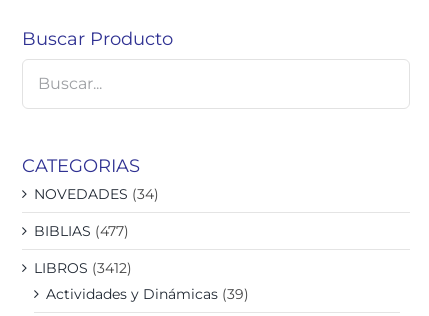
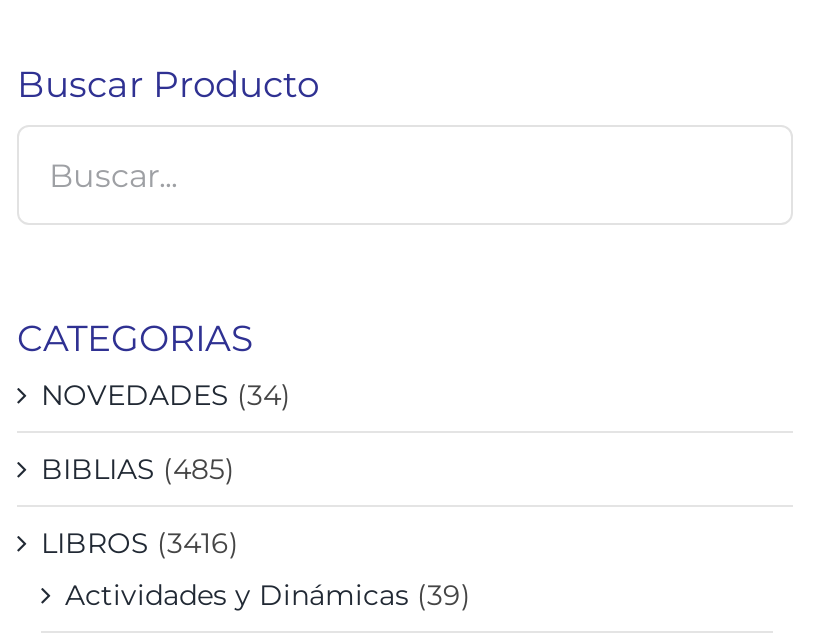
[34,222,129,240] BIBLIAS (477) -> [41,452,235,488] BIBLIAS (485)
[34,259,132,277] LIBROS (3412) -> [41,526,239,562] LIBROS (3416)

